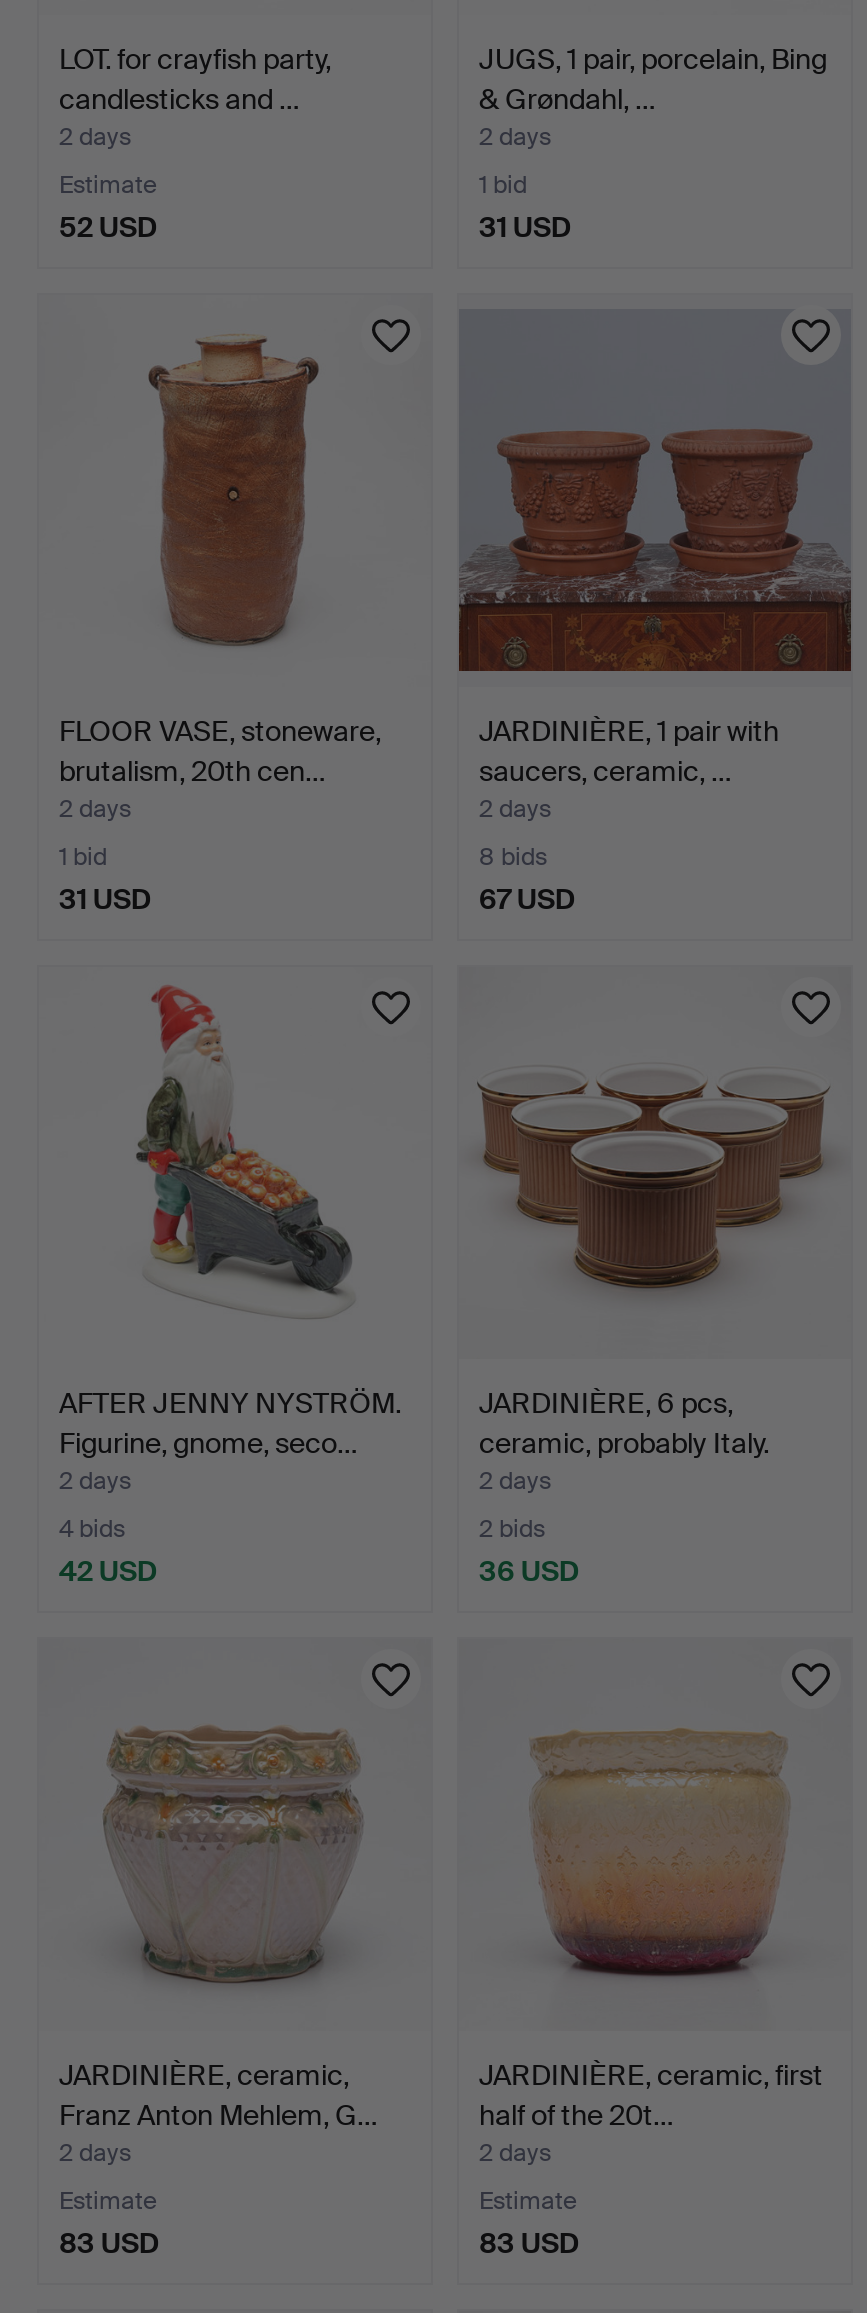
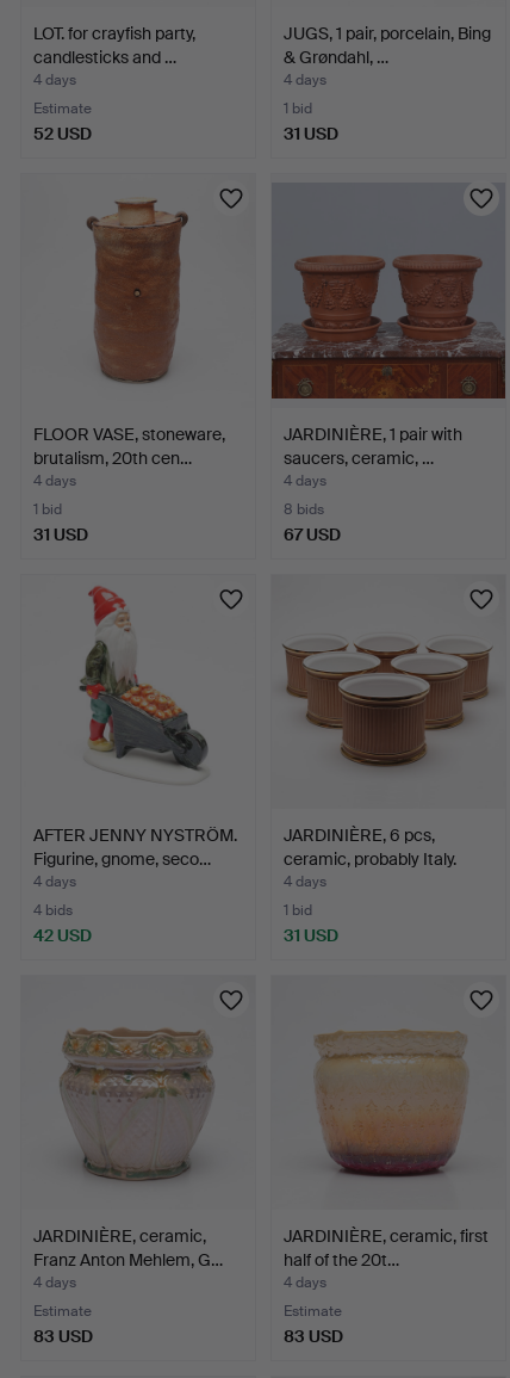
[59,120,131,152] 2 days -> [33,70,76,89] 4 days
[479,120,551,152] 2 days -> [284,70,326,89] 4 days
[59,793,131,825] 2 days -> [33,471,76,490] 4 days
[479,793,551,825] 2 days -> [284,471,326,490] 4 days
[59,1465,131,1497] 2 days -> [33,872,76,891] 4 days
[479,1465,551,1497] 2 days -> [284,872,326,891] 4 days
[479,1513,579,1589] 2 bids | 36 USD -> [284,901,338,946] 1 bid | 31 USD
[59,2137,131,2169] 2 days -> [33,1273,76,1292] 4 days
[479,2137,551,2169] 2 days -> [284,1273,326,1292] 4 days

